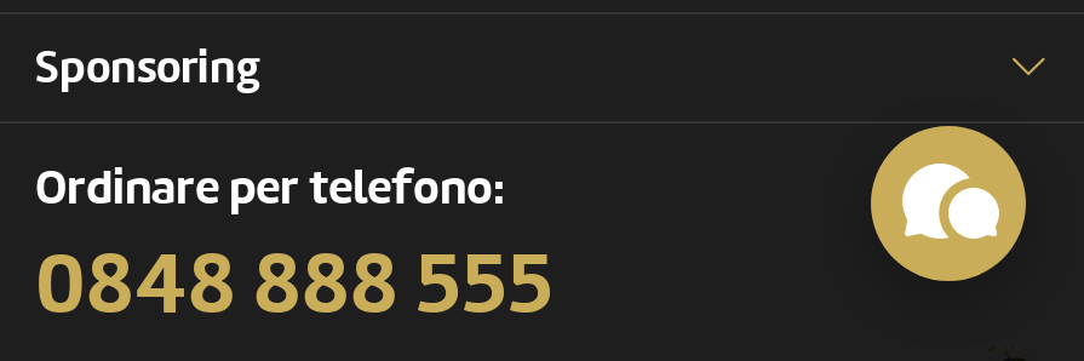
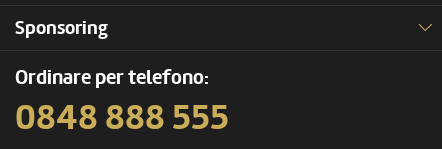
[868,124,1028,283] [image] -> none

